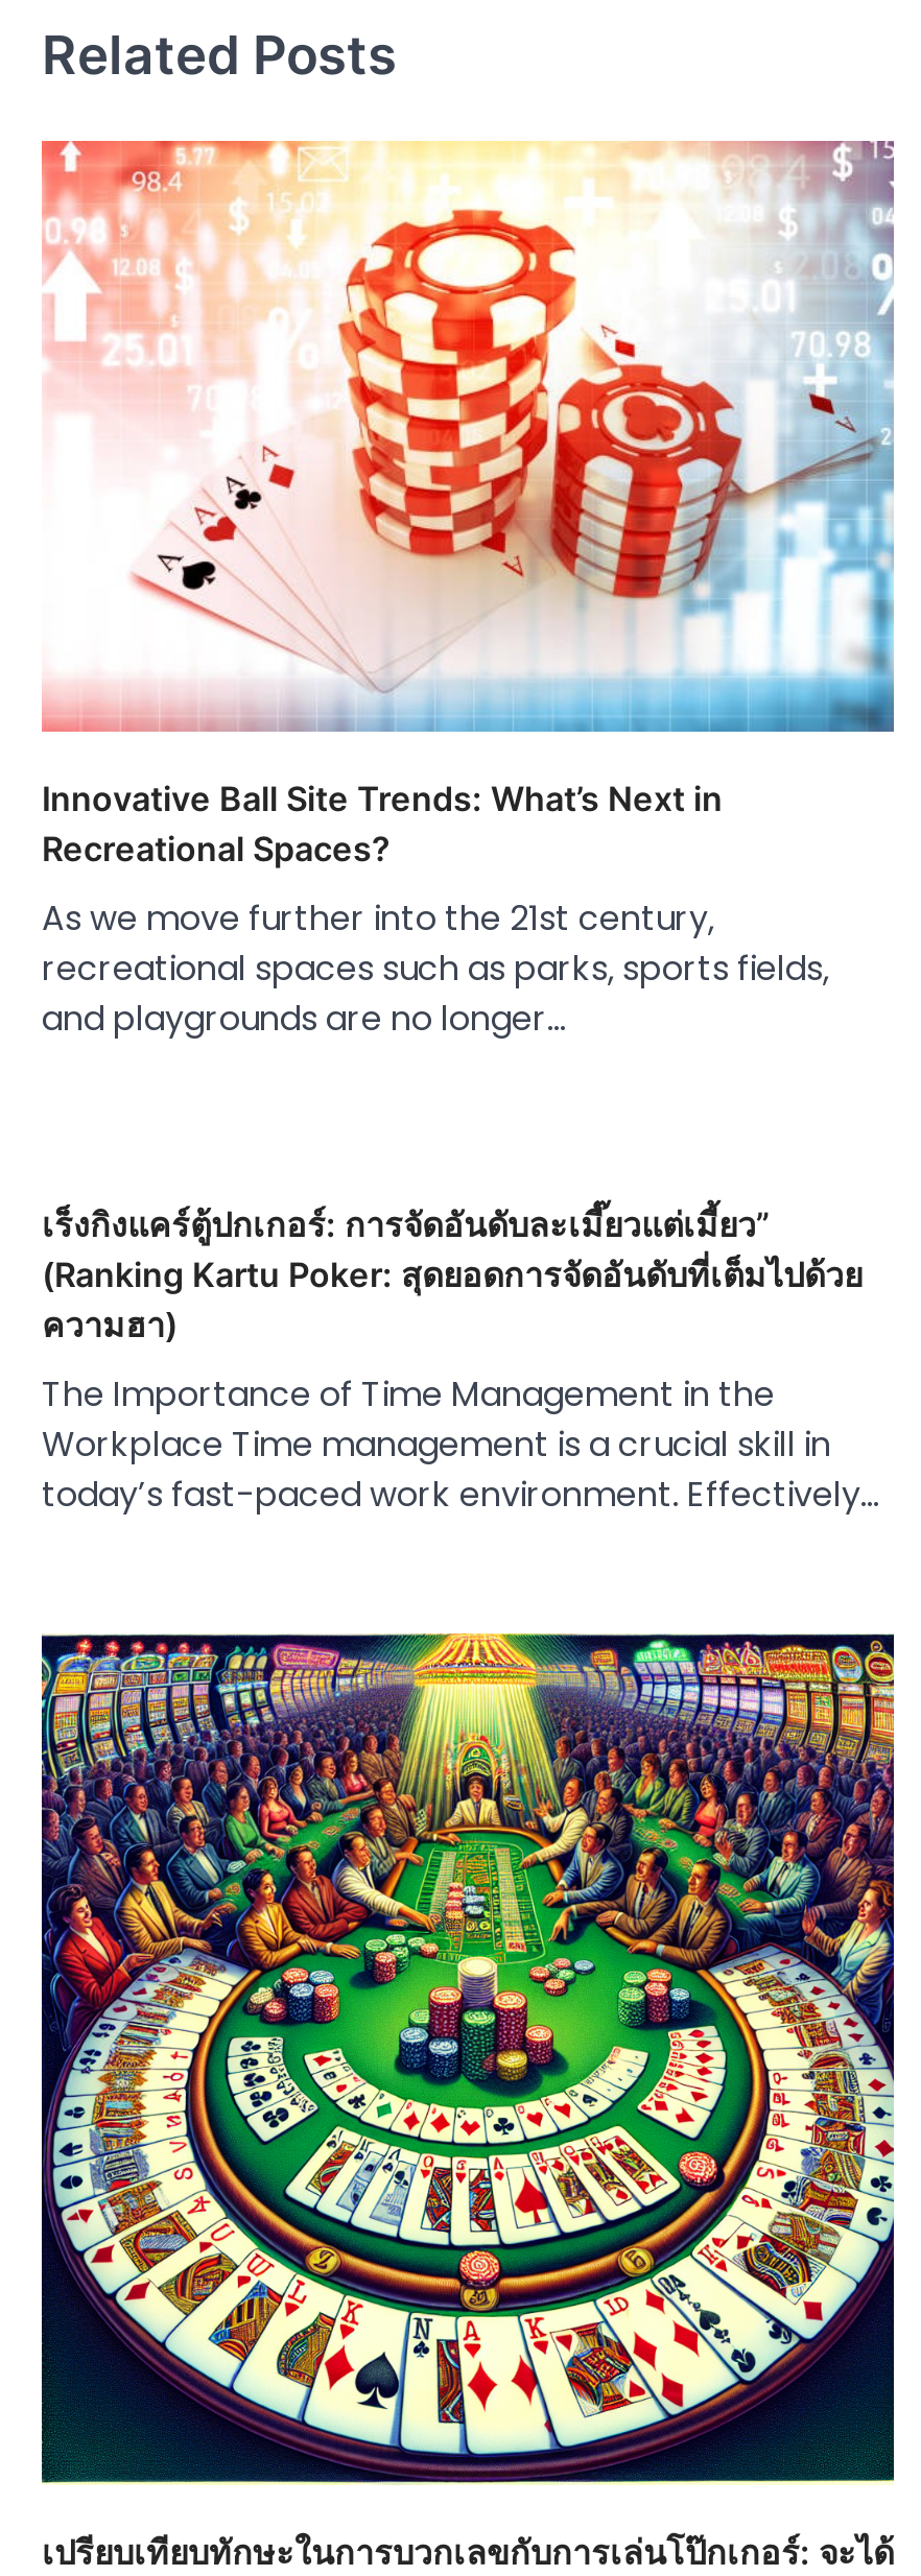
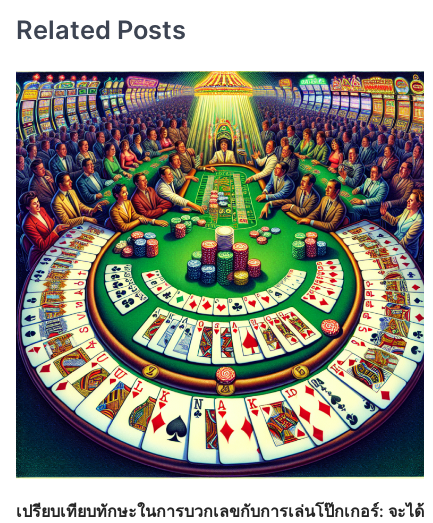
[40,139,894,1042] [image] | Innovative Ball Site Trends: What’s Next in | Recreational Spaces? | As we move further into the 21st century, | recreational spaces such as parks, sports fields, | and playgrounds are no longer… -> none
[42,1202,879,1518] เร็งกิงแคร์ตู้ปกเกอร์: การจัดอันดับละเมี๊ยวแต่เมี้ยว” | (Ranking Kartu Poker: สุดยอดการจัดอันดับที่เต็มไปด้วย | ความฮา) | The Importance of Time Management in the | Workplace Time management is a crucial skill in | today’s fast-paced work environment. Effectively… -> none

